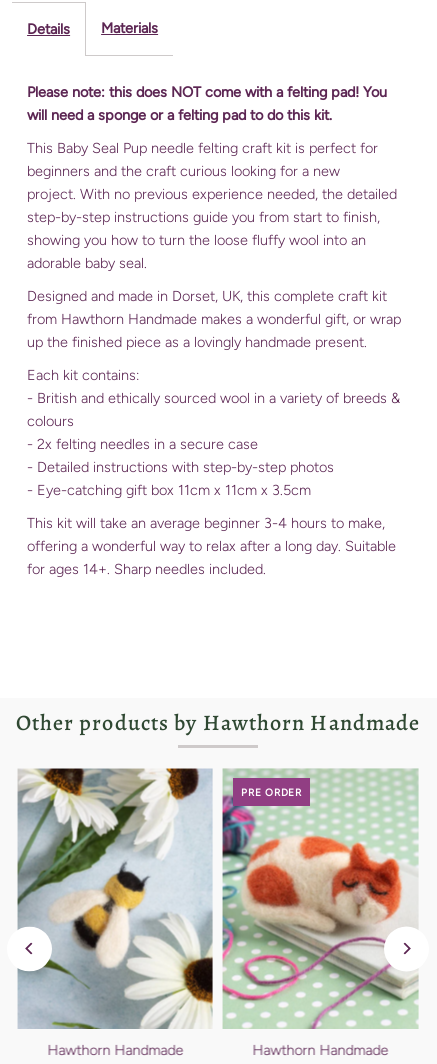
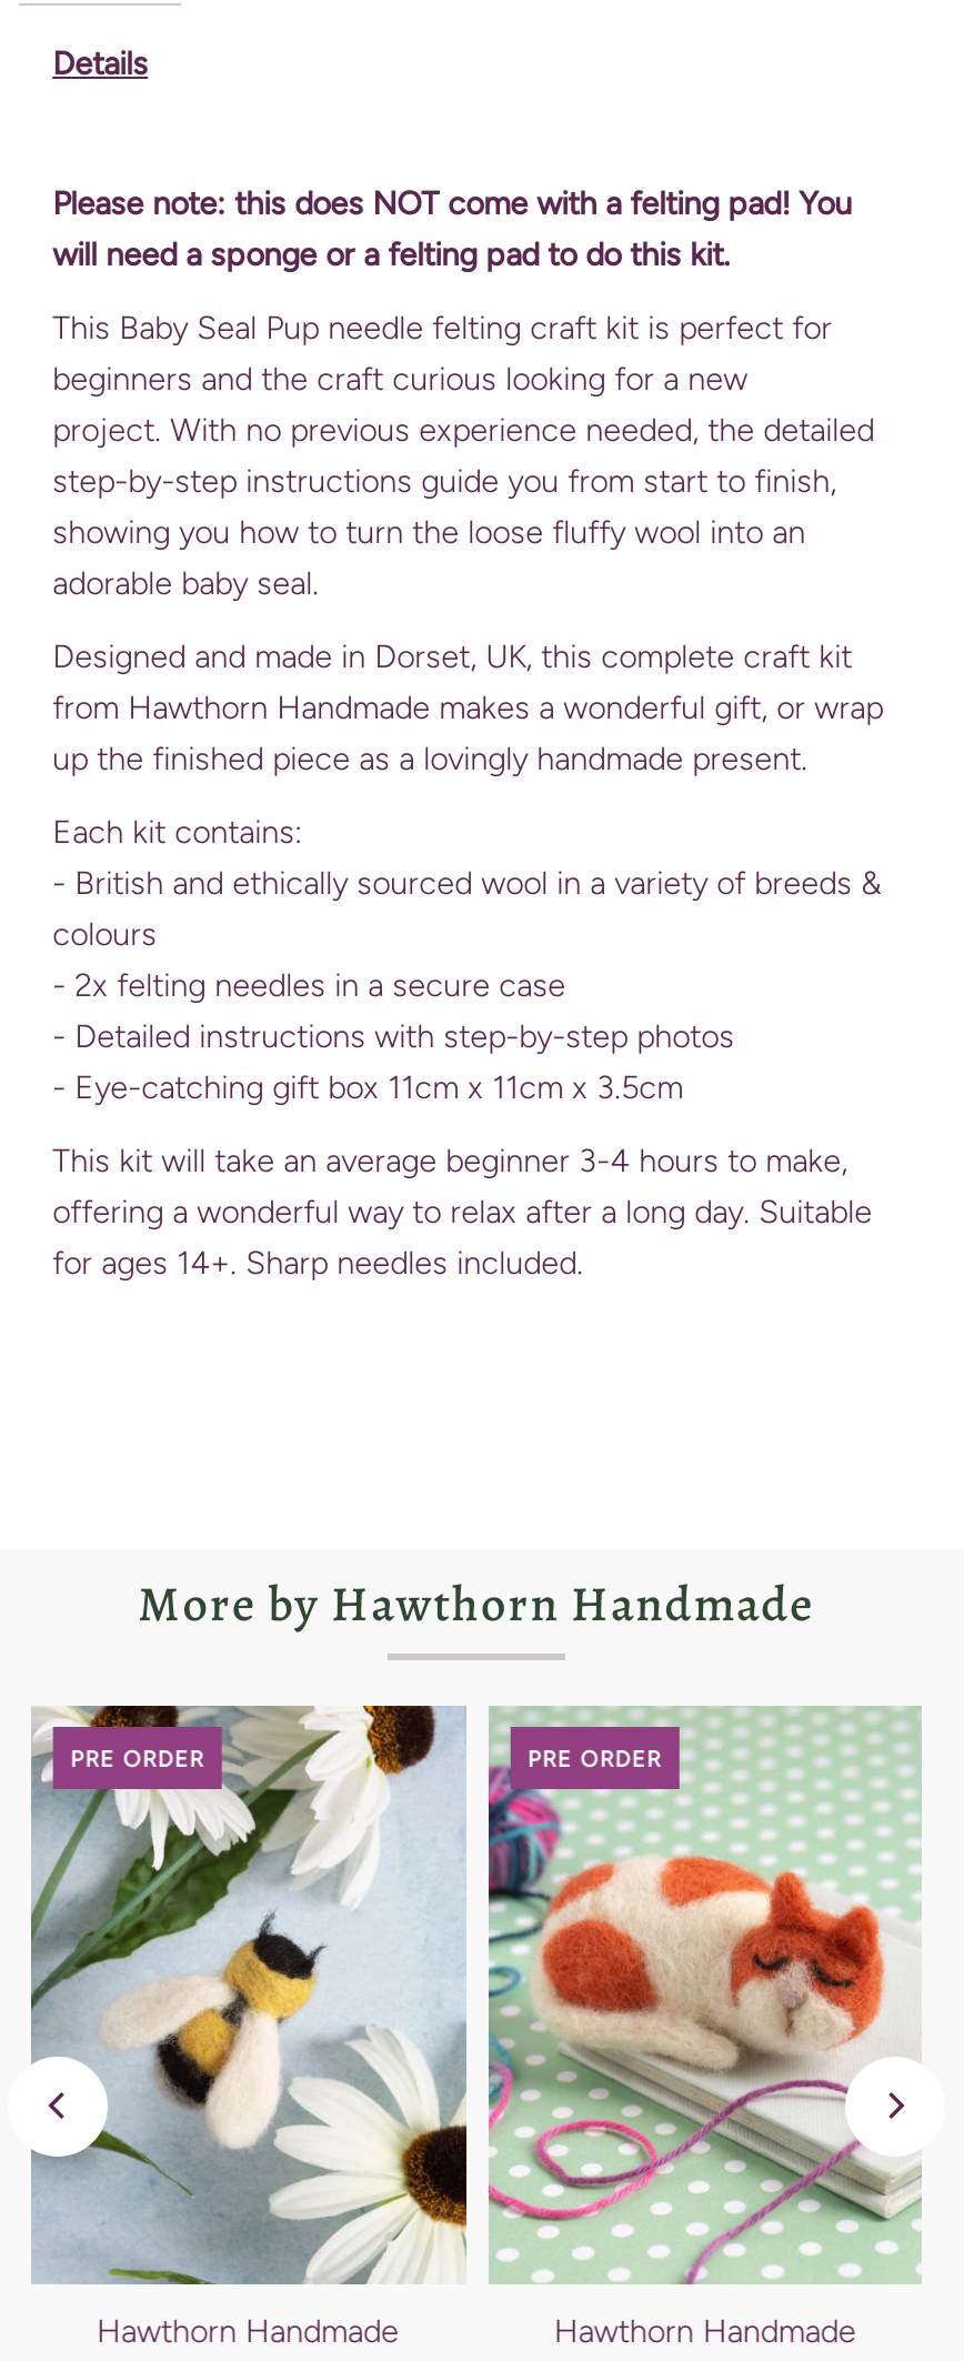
[101,19,158,37] Materials -> none
[16,708,420,738] Other products by Hawthorn Handmade -> [70,1572,815,1774] More by Hawthorn Handmade | PRE ORDER

